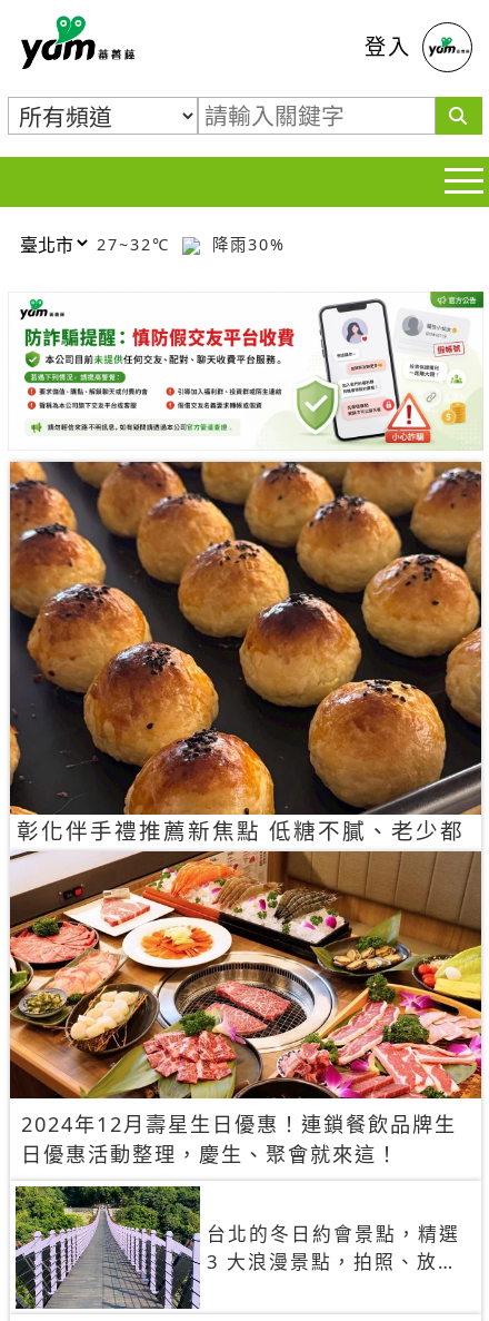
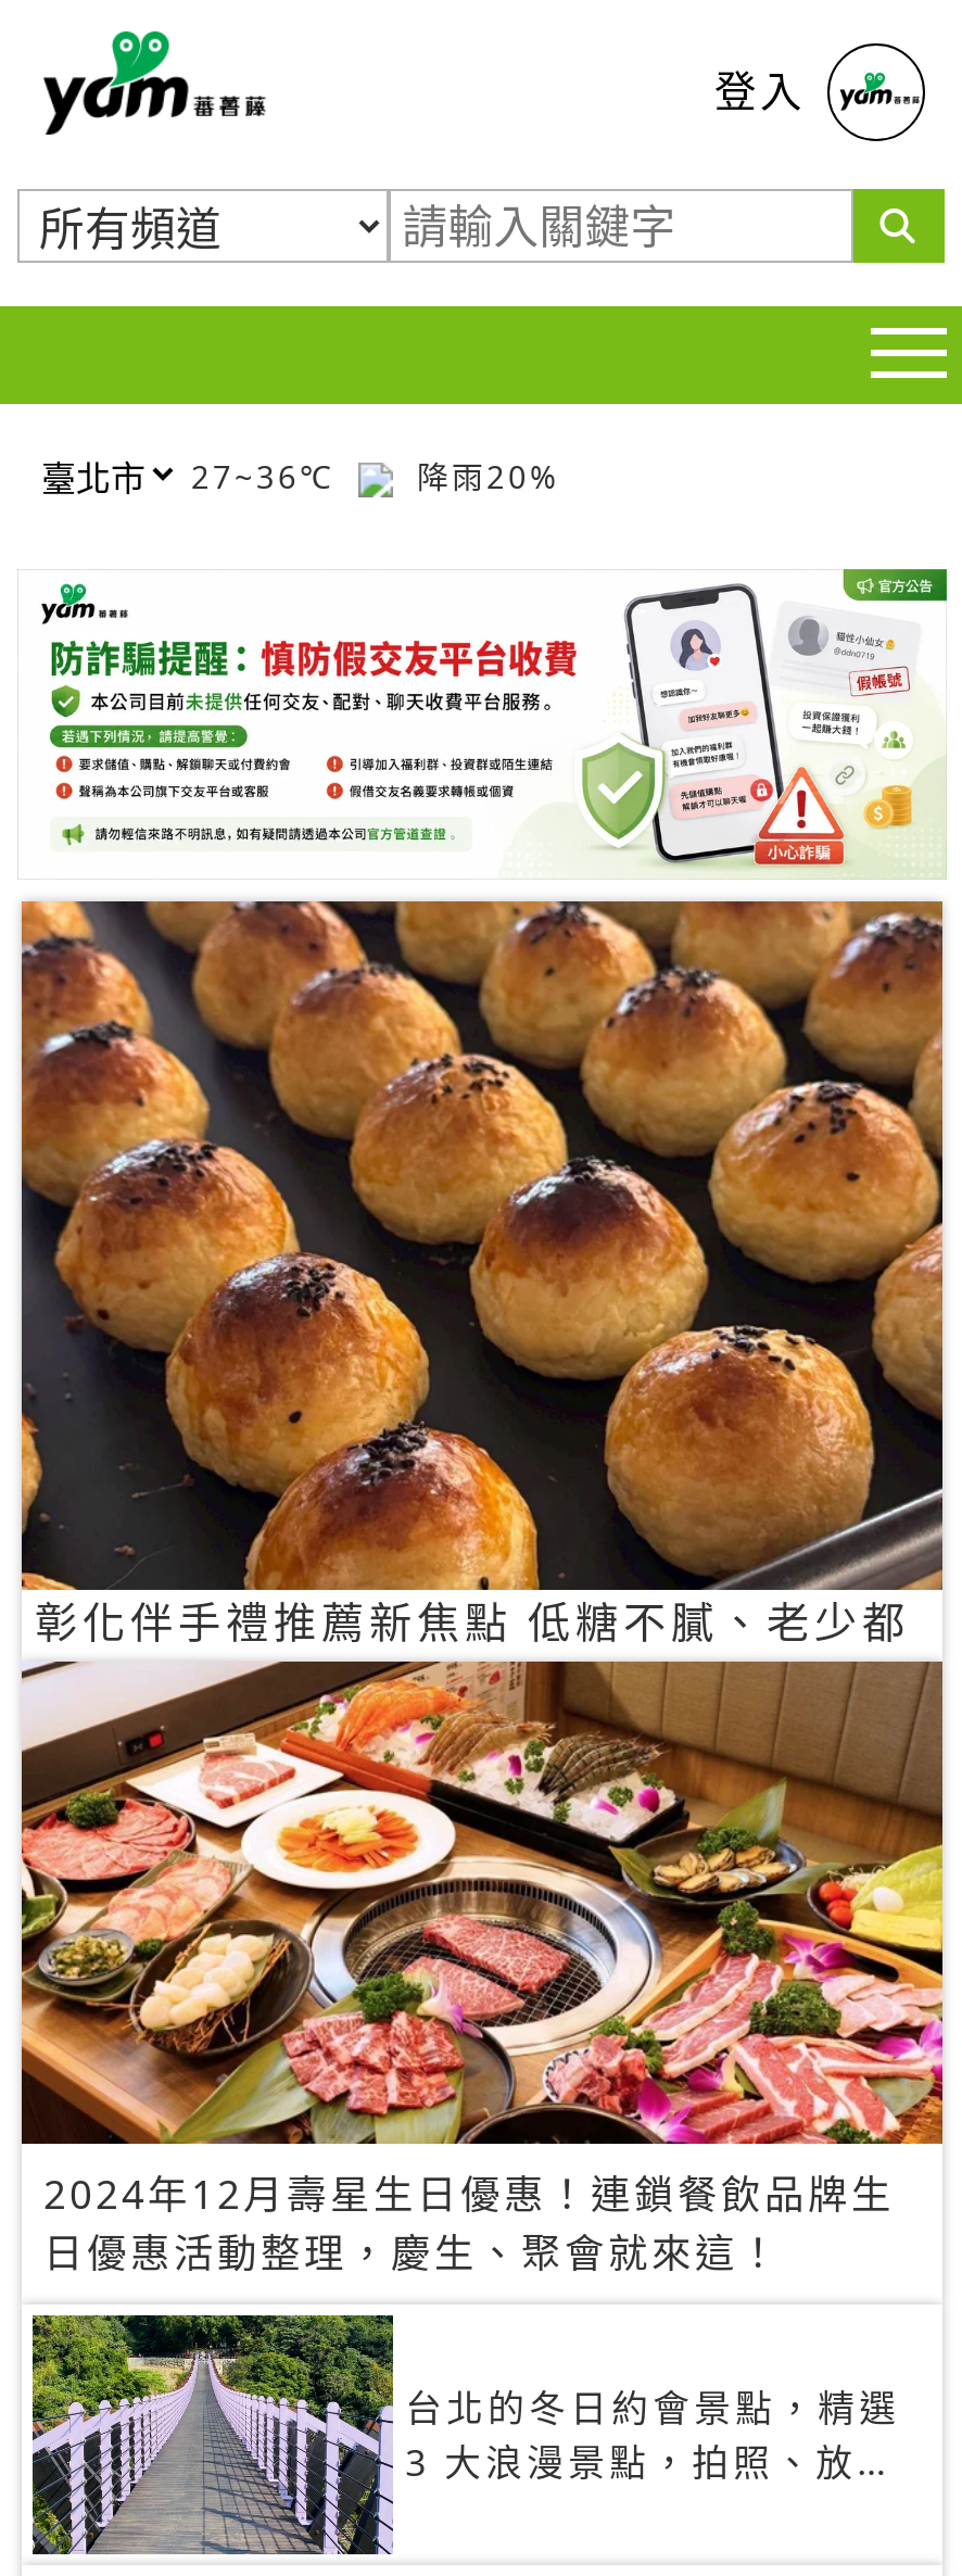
[97,233,177,254] 27~32℃ -> [191,455,347,496] 27~36℃
[206,233,286,254] 降雨30% -> [404,455,560,496] 降雨20%

